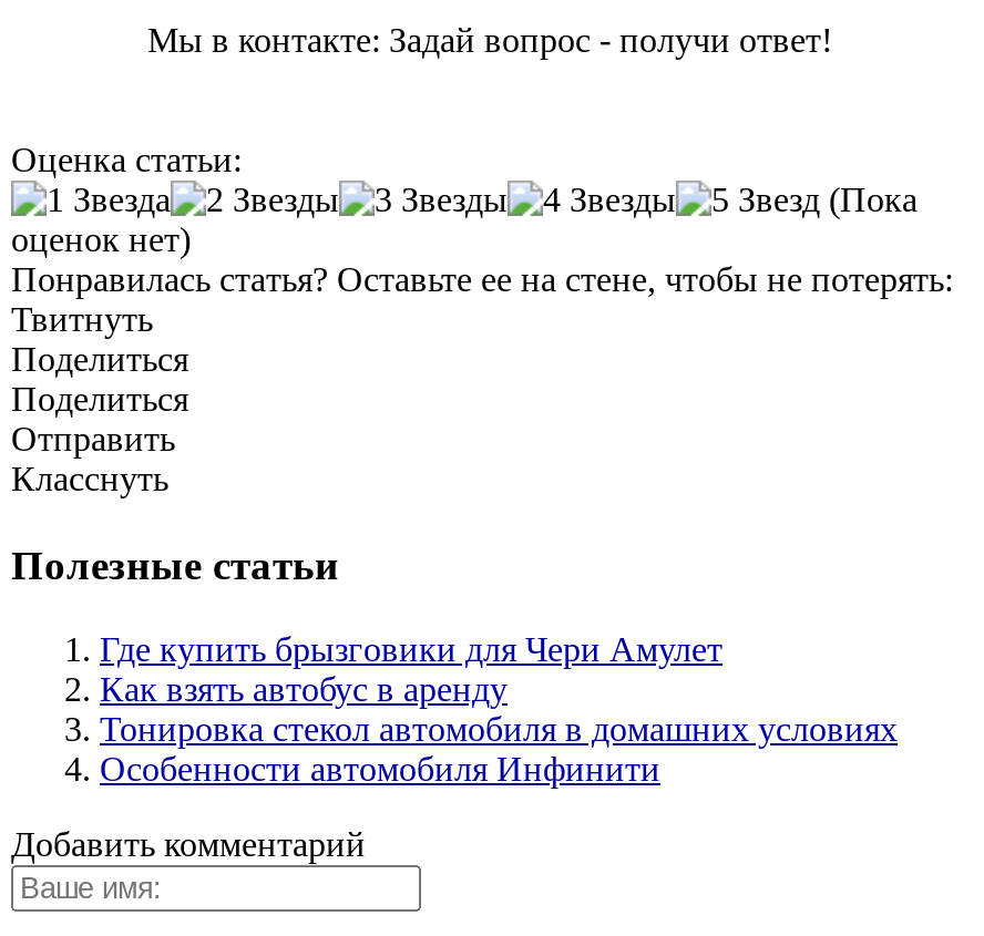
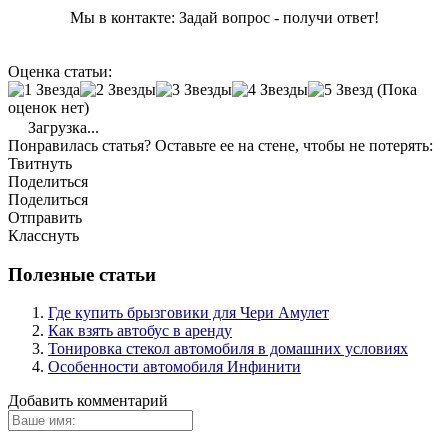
none -> [24,119,99,136] Загрузка...

